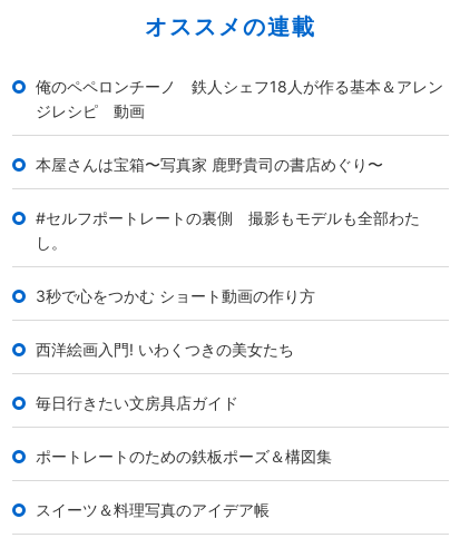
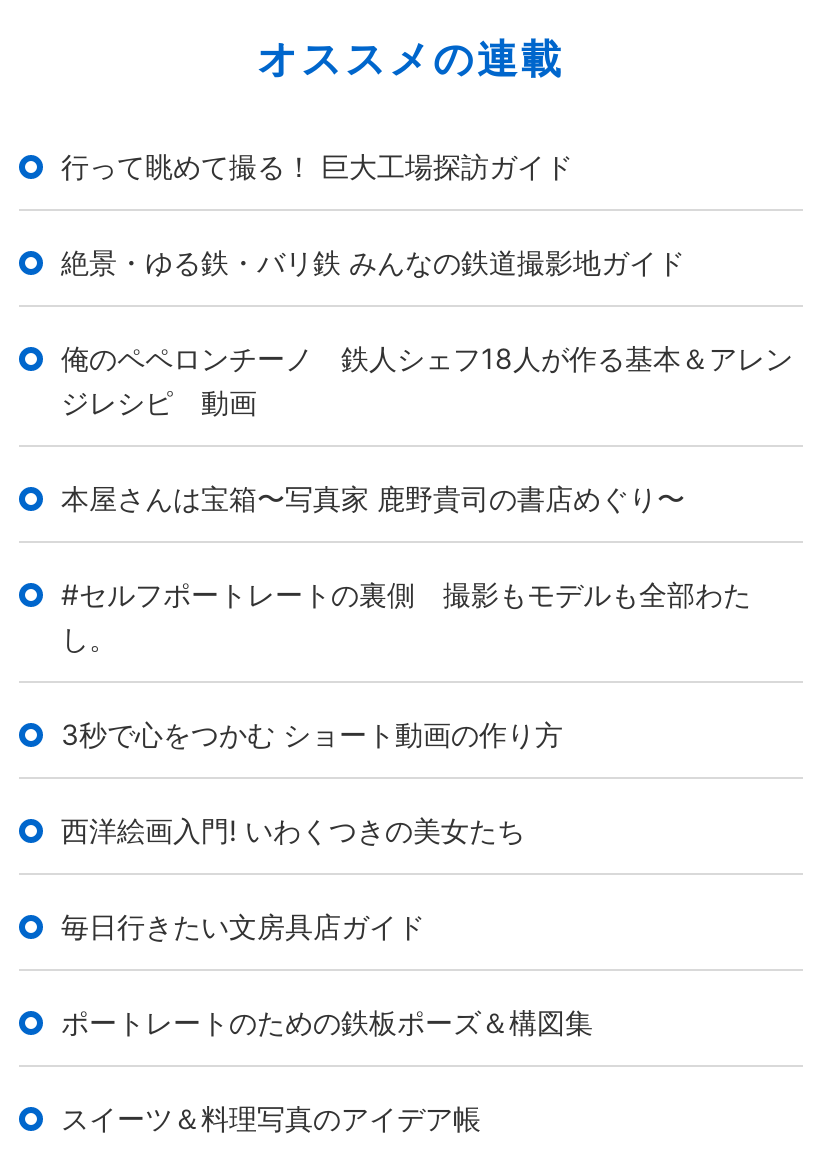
none -> [61,148,685,278] 行って眺めて撮る！ 巨大工場探訪ガイド | 絶景・ゆる鉄・バリ鉄 みんなの鉄道撮影地ガイド

